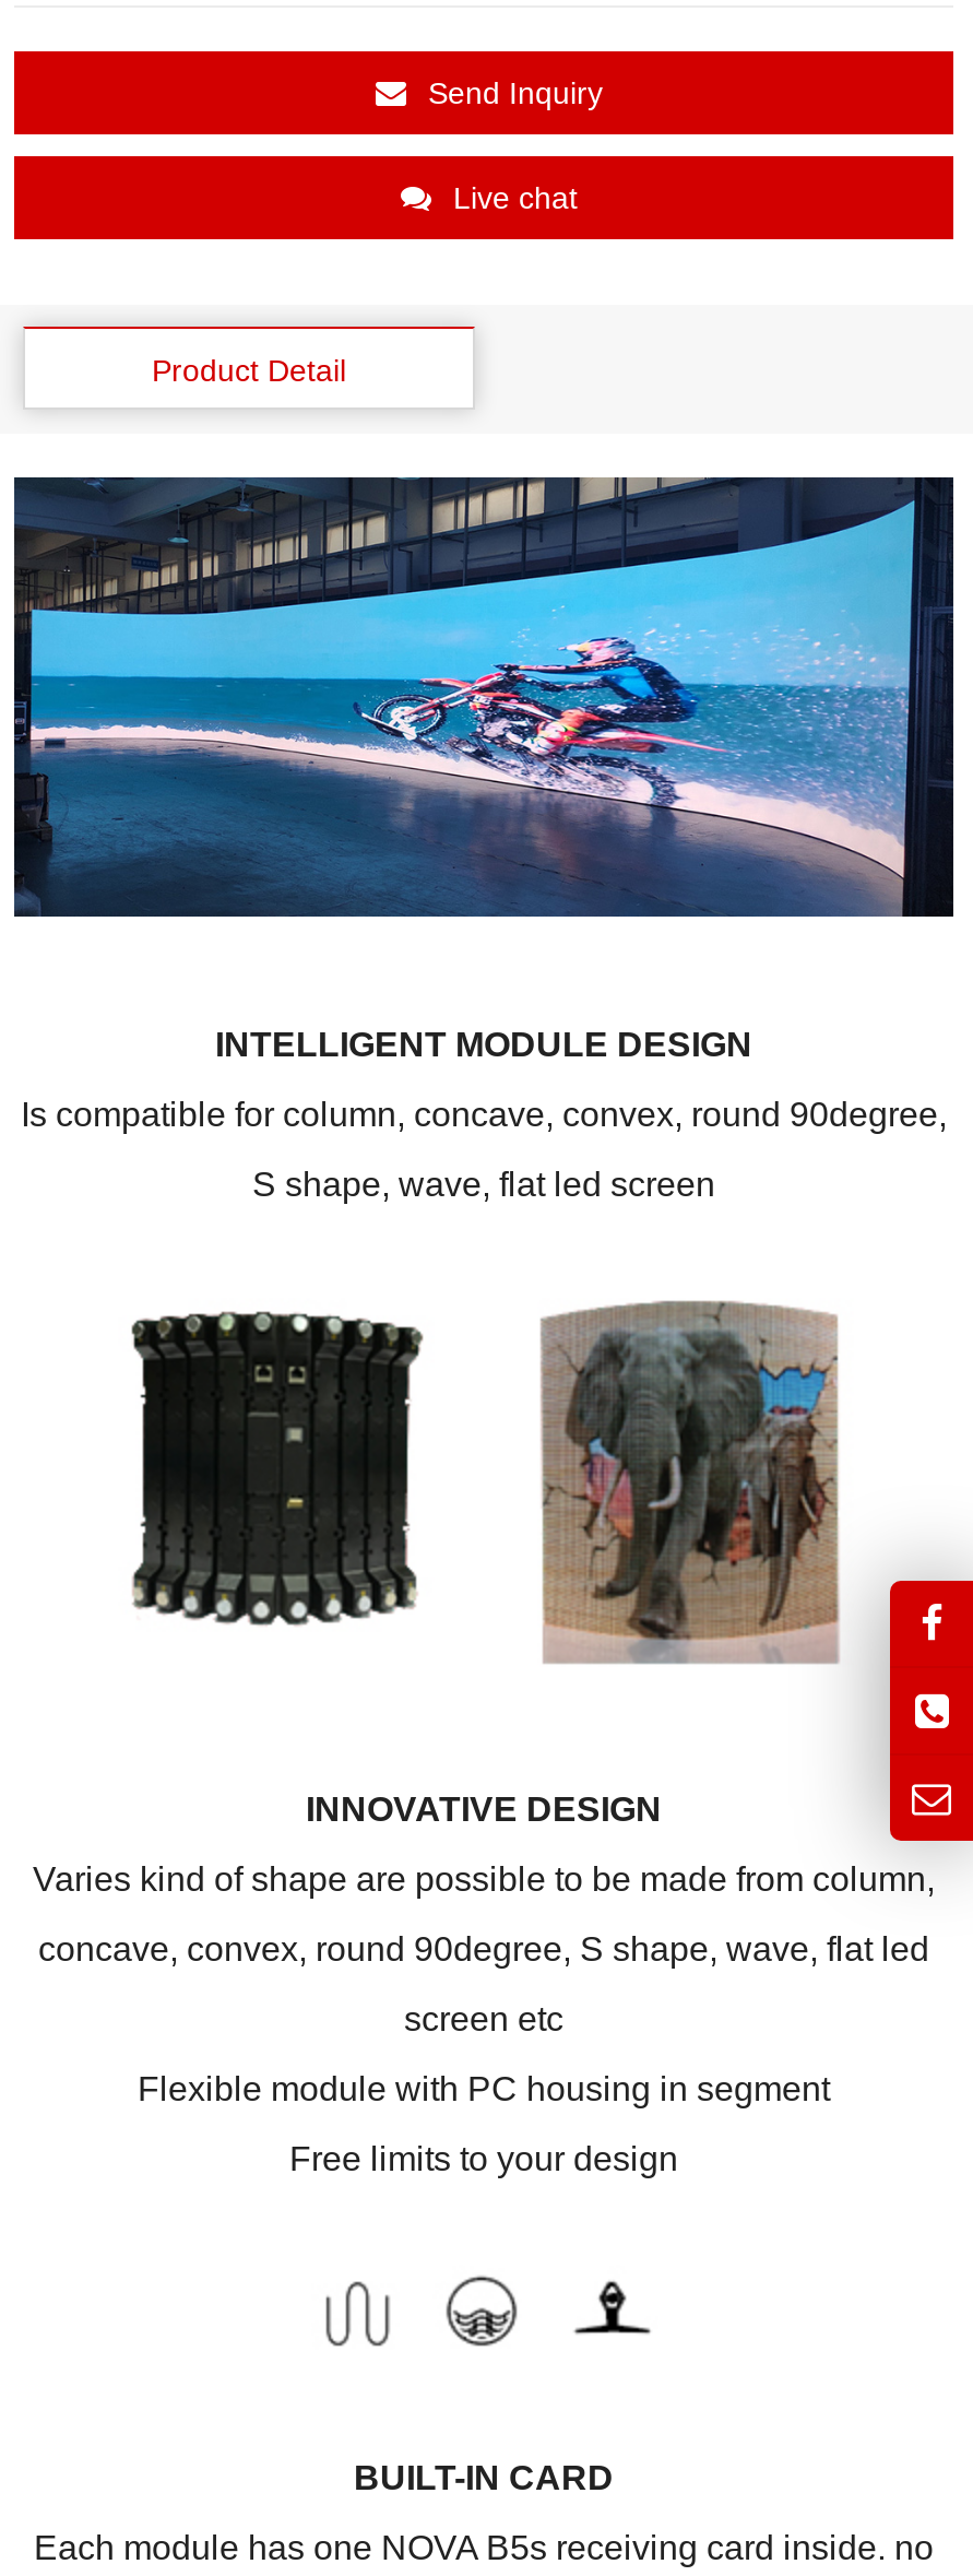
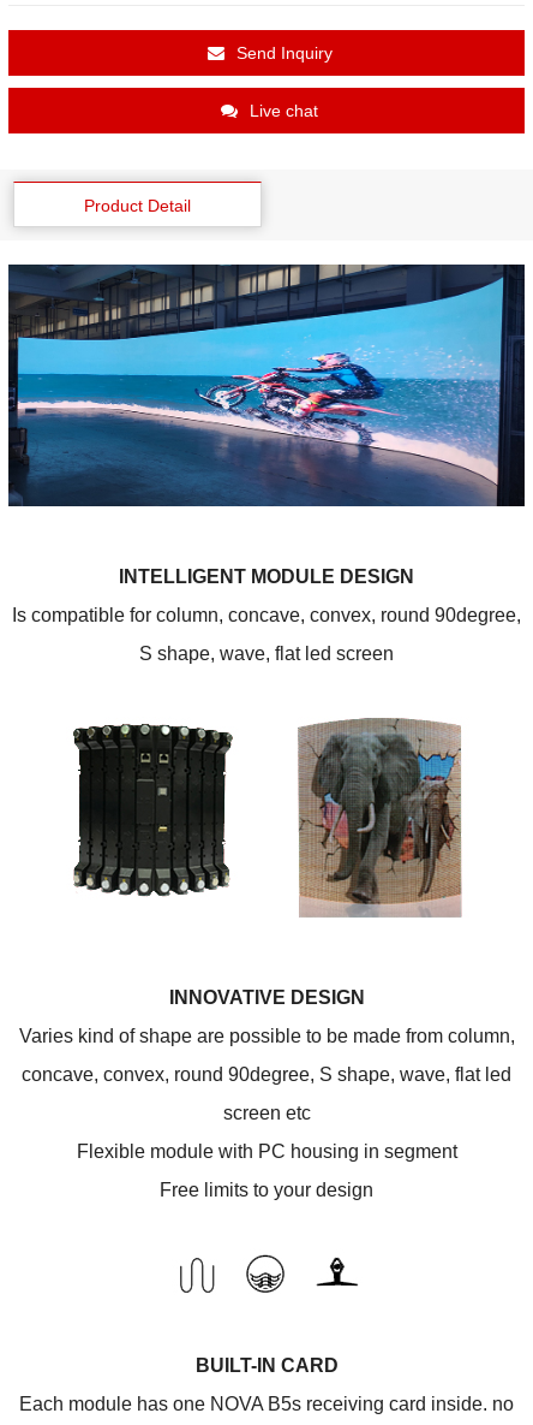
[868,1576,966,1845] [image] -> none

